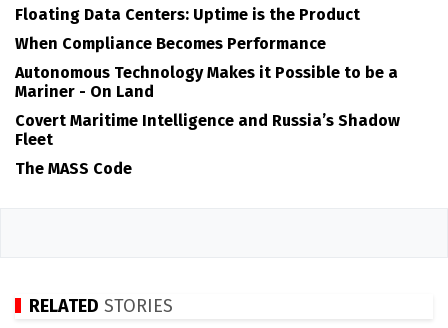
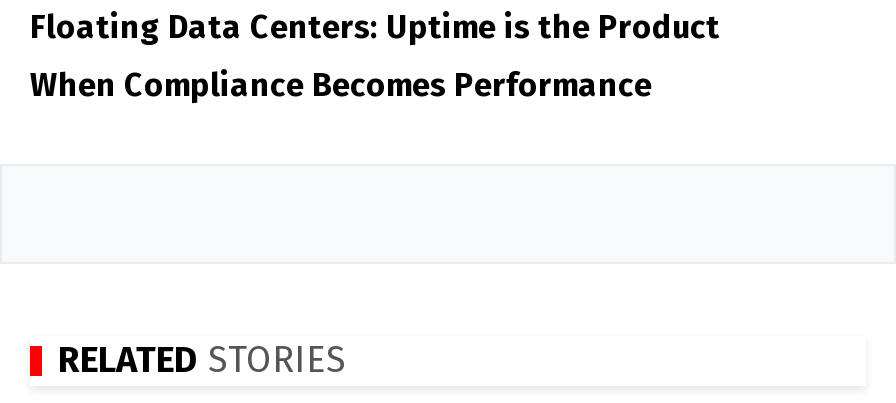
[15,63,400,178] Autonomous Technology Makes it Possible to be a | Mariner - On Land | Covert Maritime Intelligence and Russia’s Shadow | Fleet | The MASS Code -> none

